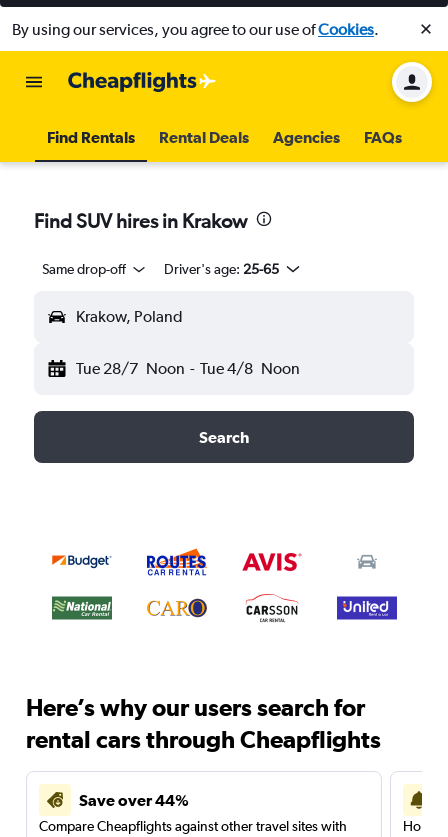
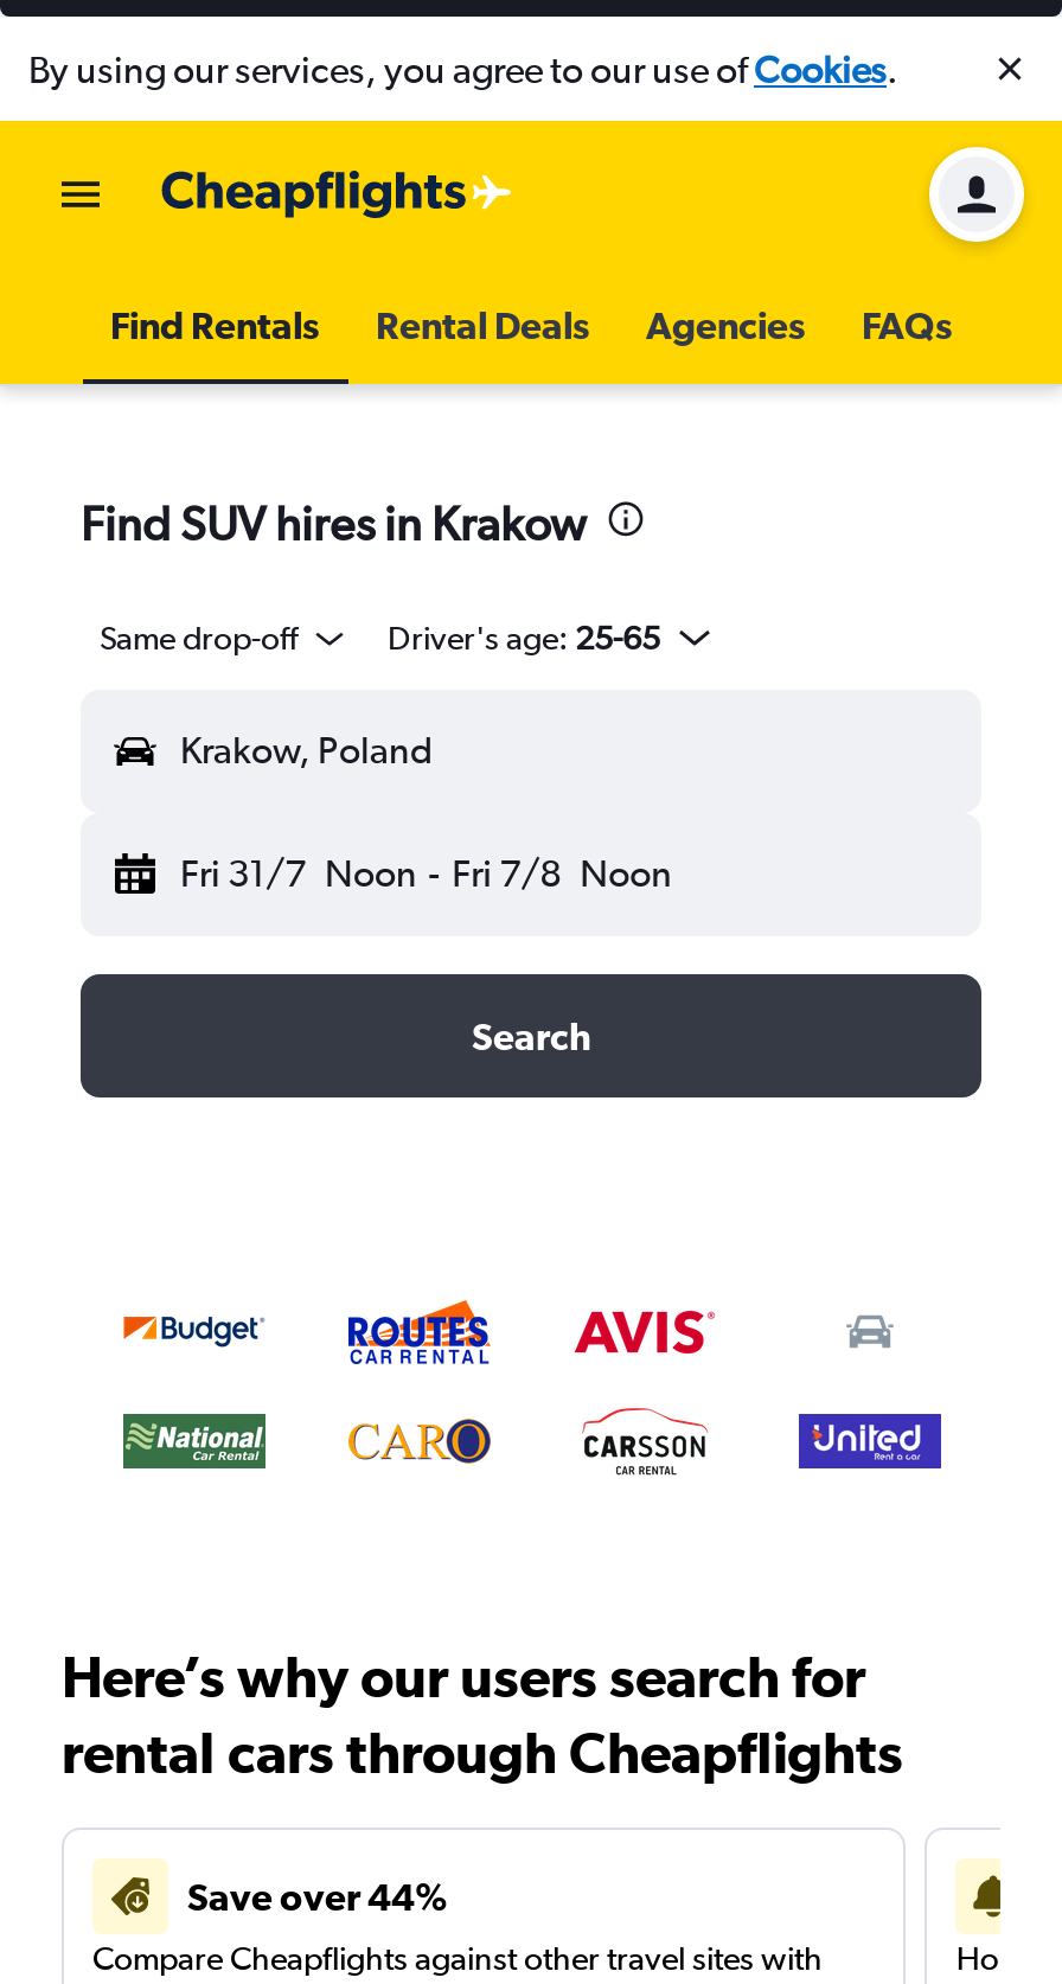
[76,359,300,378] Tue 28/7 Noon - Tue 4/8 Noon -> [180,851,672,896] Fri 31/7 Noon - Fri 7/8 Noon

